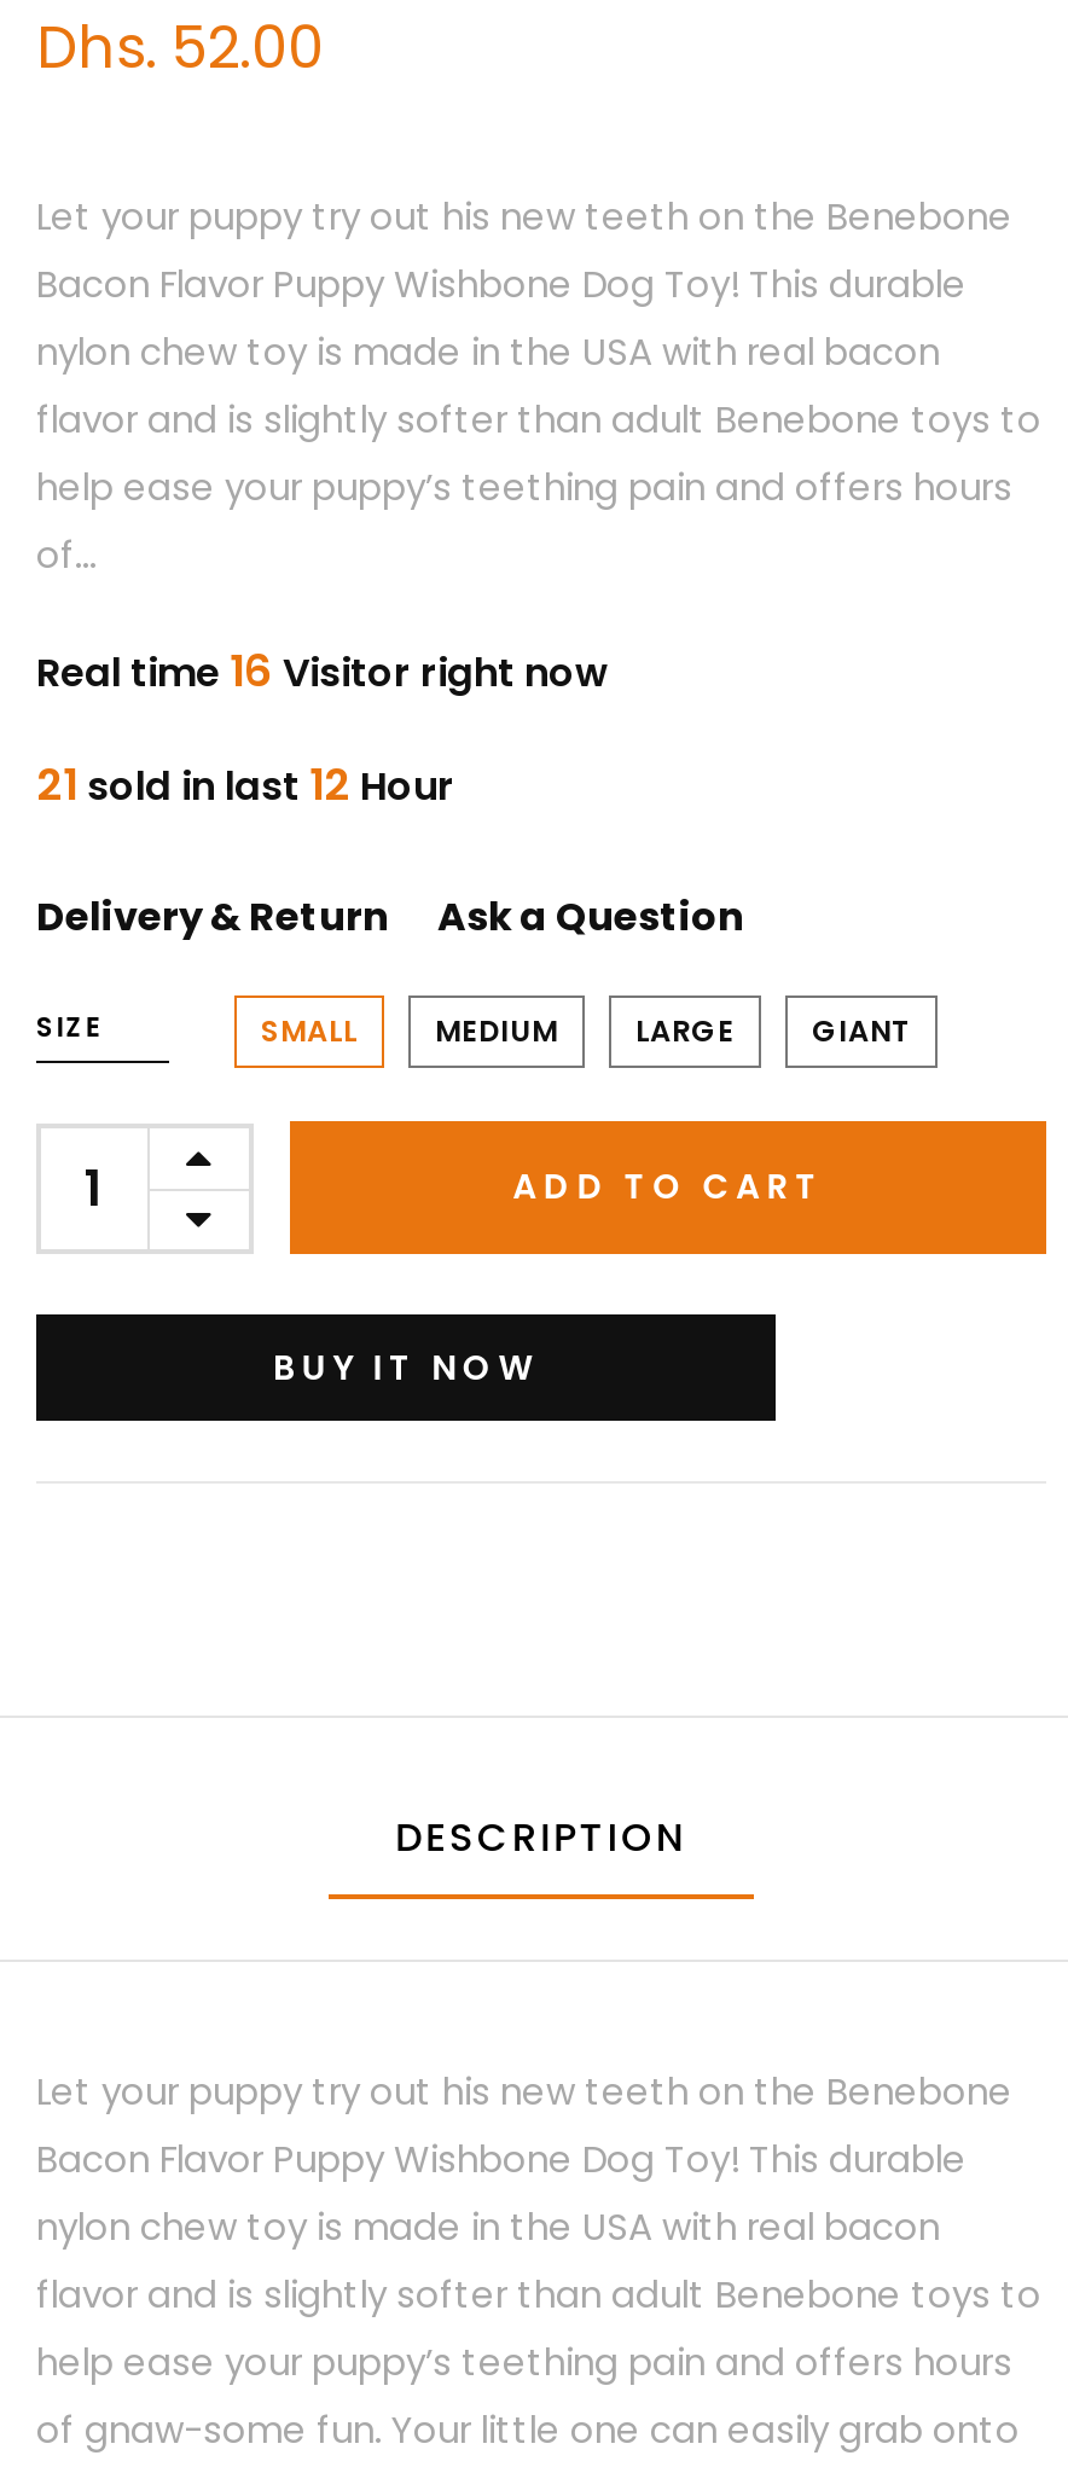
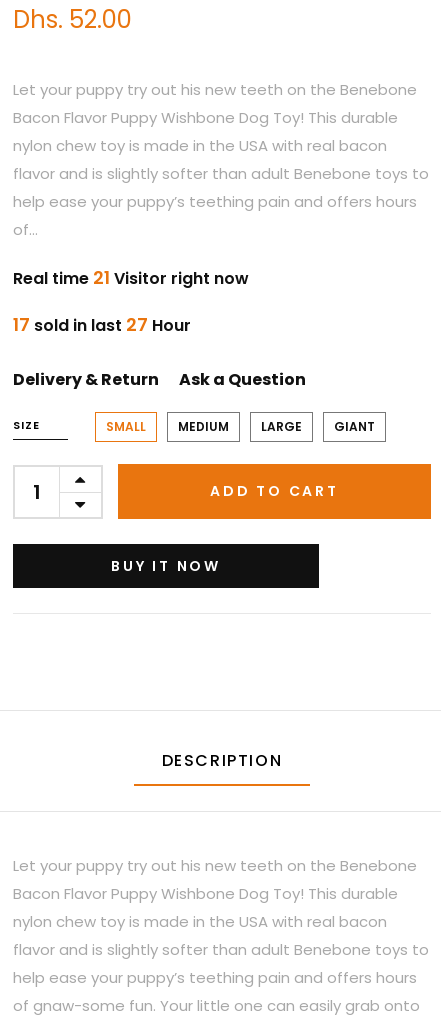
[36,641,609,702] Real time 16 Visitor right now -> [13,265,249,290] Real time 21 Visitor right now
[36,755,454,815] 21 sold in last 12 Hour -> [13,312,191,337] 17 sold in last 27 Hour

